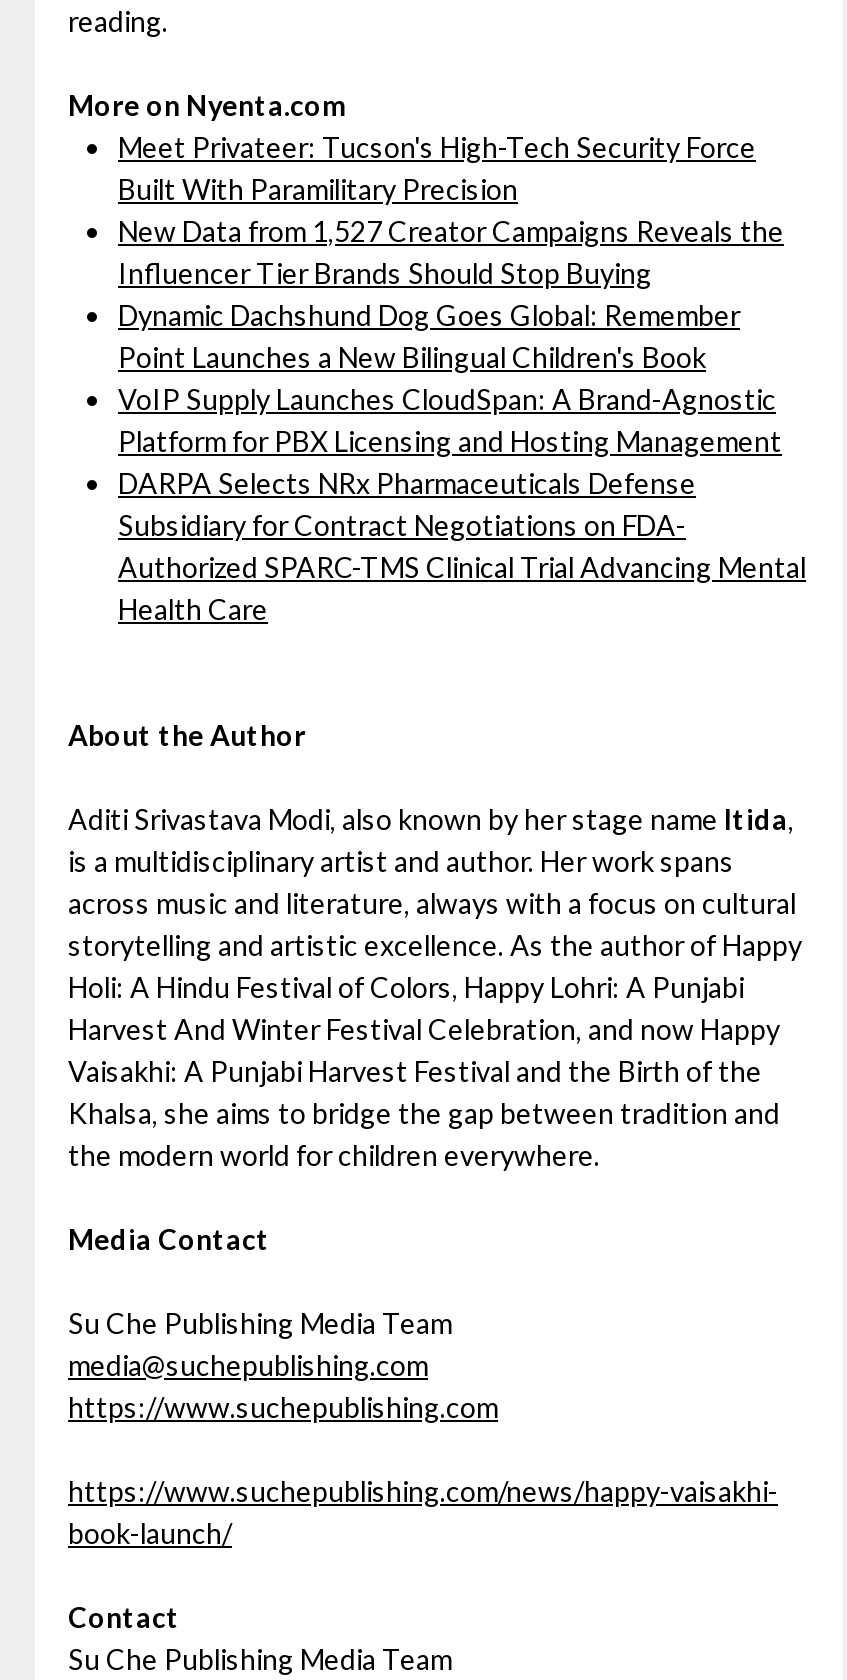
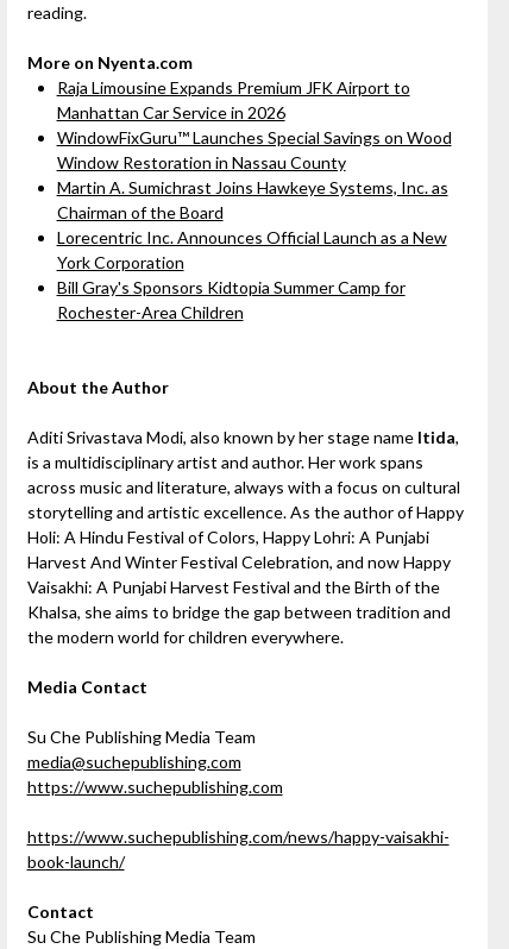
[118,130,806,626] Meet Privateer: Tucson's High-Tech Security Force | Built With Paramilitary Precision | New Data from 1,527 Creator Campaigns Reveals the | Influencer Tier Brands Should Stop Buying | Dynamic Dachshund Dog Goes Global: Remember | Point Launches a New Bilingual Children's Book | VoIP Supply Launches CloudSpan: A Brand-Agnostic | Platform for PBX Licensing and Hosting Management | DARPA Selects NRx Pharmaceuticals Defense | Subsidiary for Contract Negotiations on FDA- | Authorized SPARC-TMS Clinical Trial Advancing Mental | Health Care -> [56,77,451,322] Raja Limousine Expands Premium JFK Airport to | Manhattan Car Service in 2026 | WindowFixGuru™ Launches Special Savings on Wood | Window Restoration in Nassau County | Martin A. Sumichrast Joins Hawkeye Systems, Inc. as | Chairman of the Board | Lorecentric Inc. Announces Official Launch as a New | York Corporation | Bill Gray's Sponsors Kidtopia Summer Camp for | Rochester-Area Children

